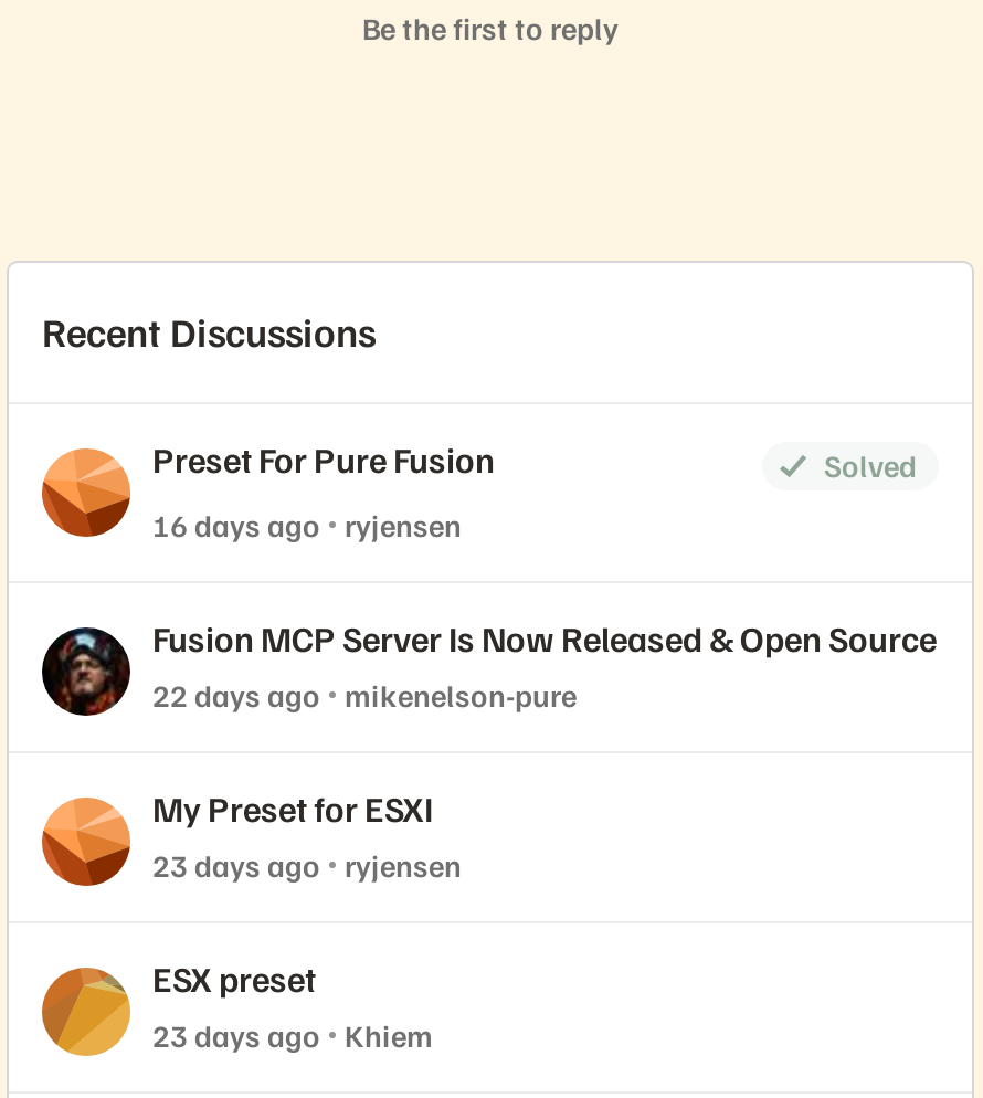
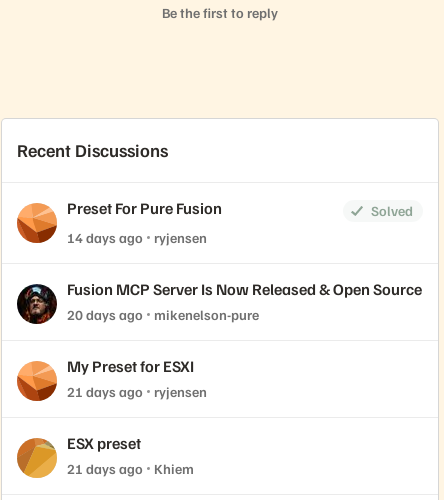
[152,506,462,543] 16 days ago ryjensen -> [67,229,207,246] 14 days ago ryjensen
[152,676,577,714] 22 days ago mikenelson-pure -> [67,306,259,323] 20 days ago mikenelson-pure
[152,846,462,884] 23 days ago ryjensen -> [67,383,207,400] 21 days ago ryjensen
[152,1016,433,1054] 23 days ago Khiem -> [67,460,194,477] 21 days ago Khiem

